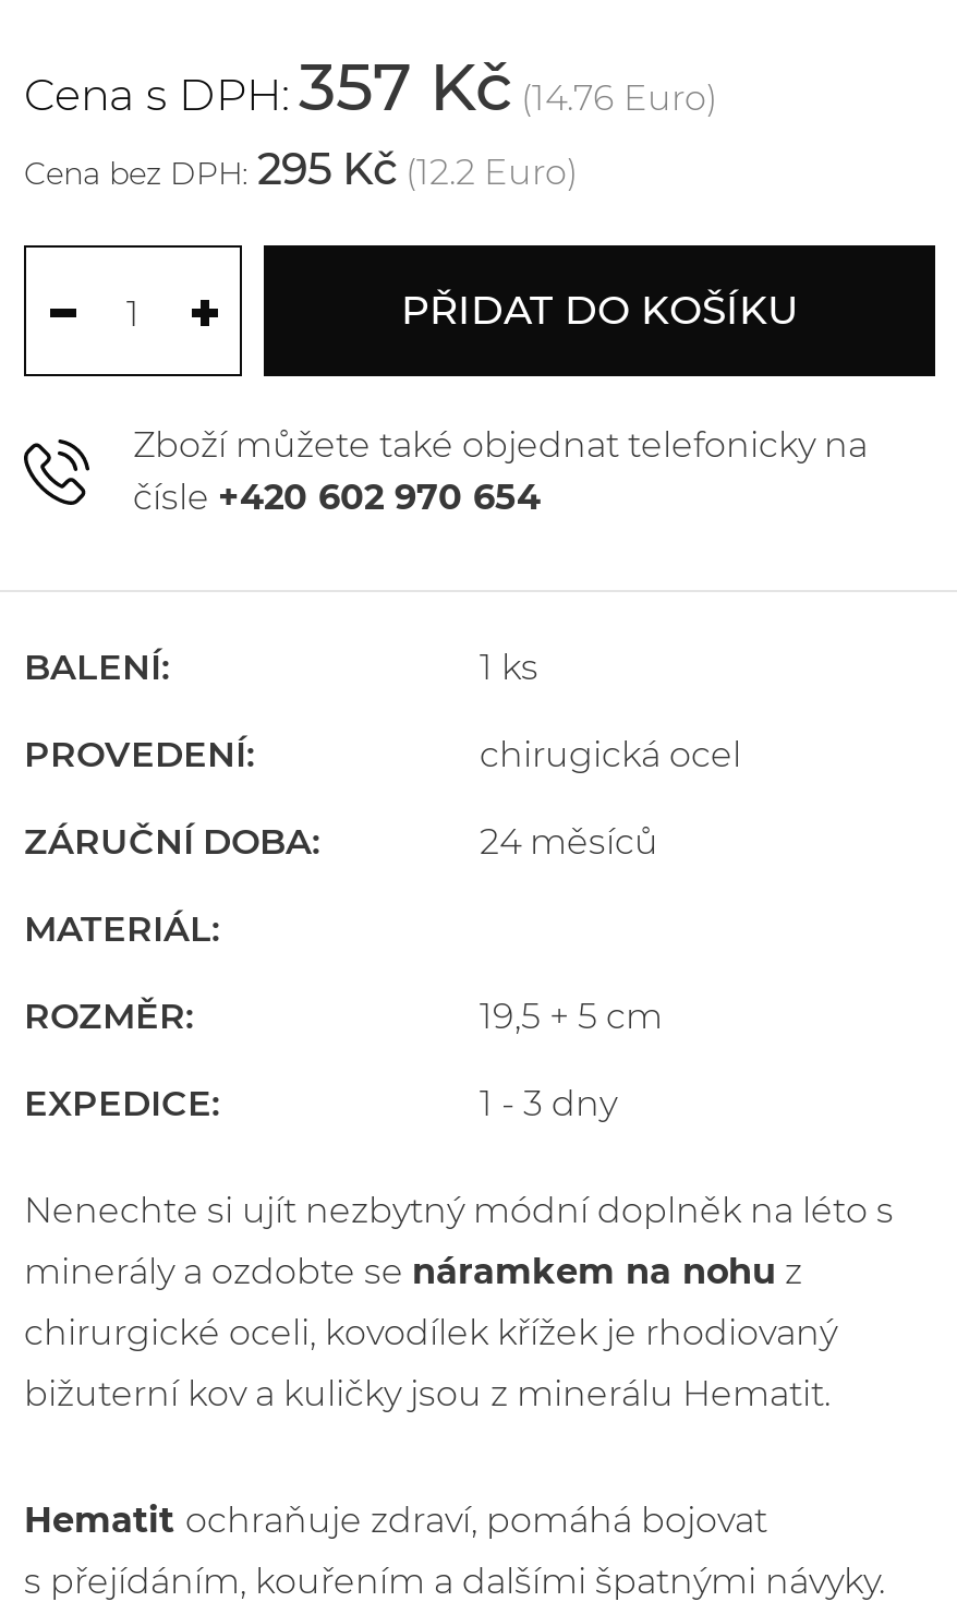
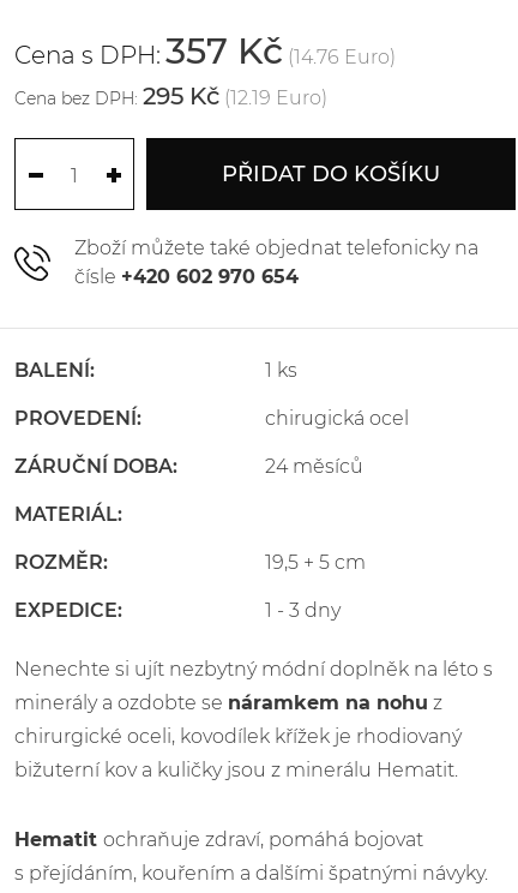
[24,144,578,196] Cena bez DPH: 295 Kč (12.2 Euro) -> [14,82,327,111] Cena bez DPH: 295 Kč (12.19 Euro)

